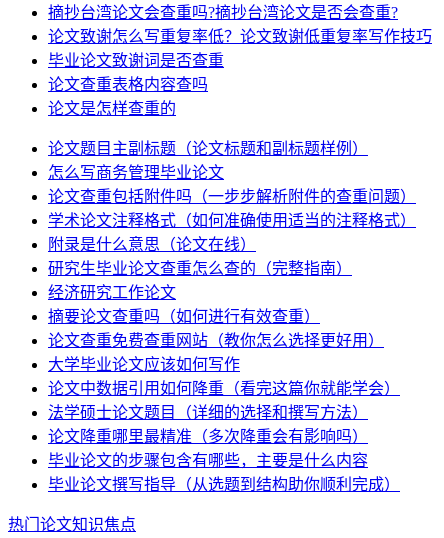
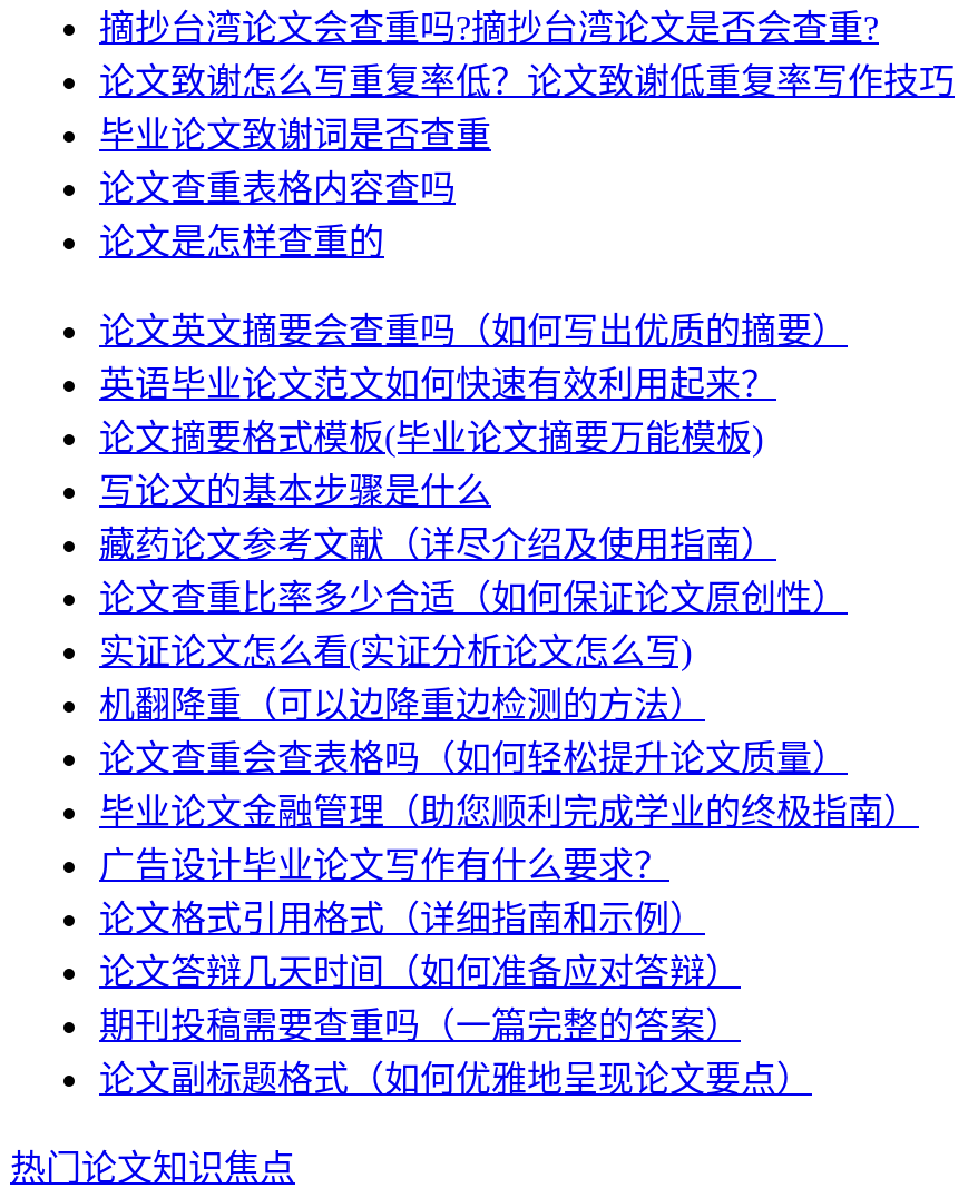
[48,140,416,493] 论文题目主副标题（论文标题和副标题样例） | 怎么写商务管理毕业论文 | 论文查重包括附件吗（一步步解析附件的查重问题） | 学术论文注释格式（如何准确使用适当的注释格式） | 附录是什么意思（论文在线） | 研究生毕业论文查重怎么查的（完整指南） | 经济研究工作论文 | 摘要论文查重吗（如何进行有效查重） | 论文查重免费查重网站（教你怎么选择更好用） | 大学毕业论文应该如何写作 | 论文中数据引用如何降重（看完这篇你就能学会） | 法学硕士论文题目（详细的选择和撰写方法） | 论文降重哪里最精准（多次降重会有影响吗） | 毕业论文的步骤包含有哪些，主要是什么内容 | 毕业论文撰写指导（从选题到结构助你顺利完成） -> [99,312,919,1098] 论文英文摘要会查重吗（如何写出优质的摘要） | 英语毕业论文范文如何快速有效利用起来？ | 论文摘要格式模板(毕业论文摘要万能模板) | 写论文的基本步骤是什么 | 藏药论文参考文献（详尽介绍及使用指南） | 论文查重比率多少合适（如何保证论文原创性） | 实证论文怎么看(实证分析论文怎么写) | 机翻降重（可以边降重边检测的方法） | 论文查重会查表格吗（如何轻松提升论文质量） | 毕业论文金融管理（助您顺利完成学业的终极指南） | 广告设计毕业论文写作有什么要求？ | 论文格式引用格式（详细指南和示例） | 论文答辩几天时间（如何准备应对答辩） | 期刊投稿需要查重吗（一篇完整的答案） | 论文副标题格式（如何优雅地呈现论文要点）

